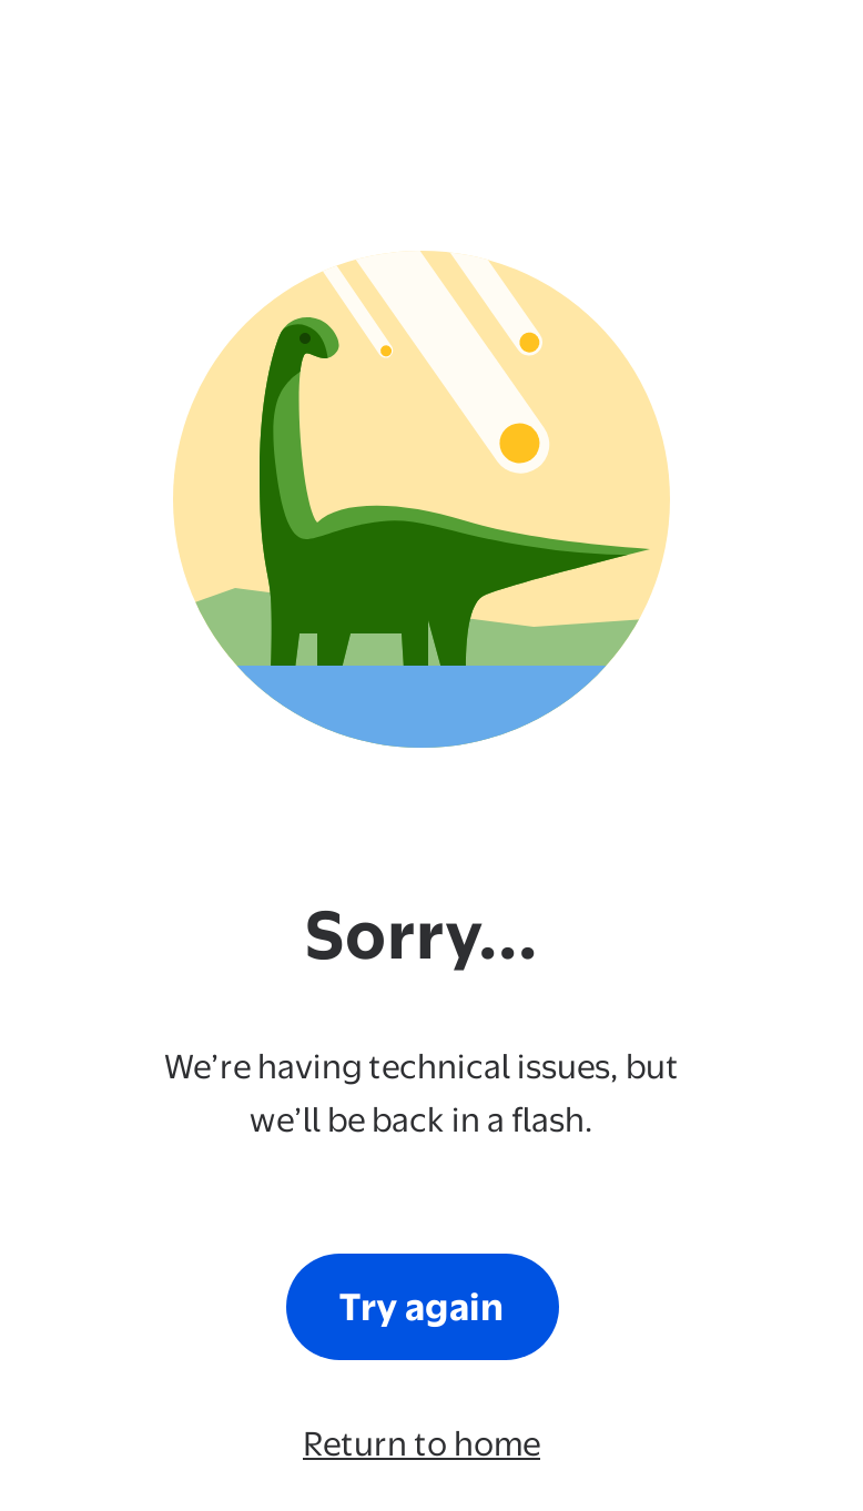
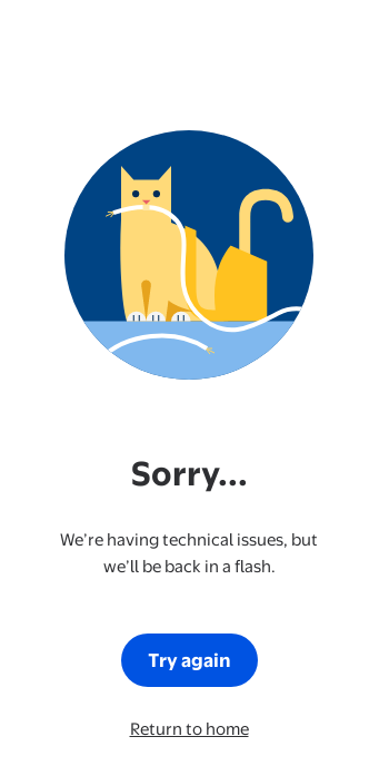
[173,251,670,697] [image] -> [63,129,315,355] [image]

